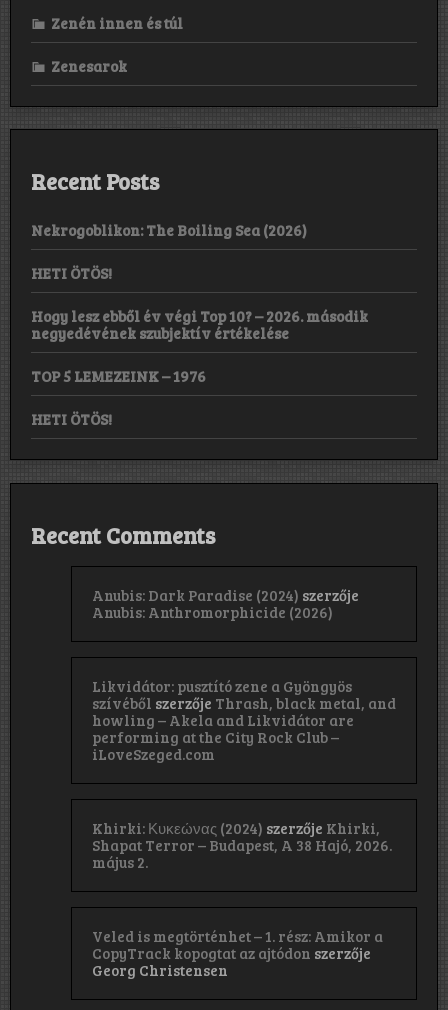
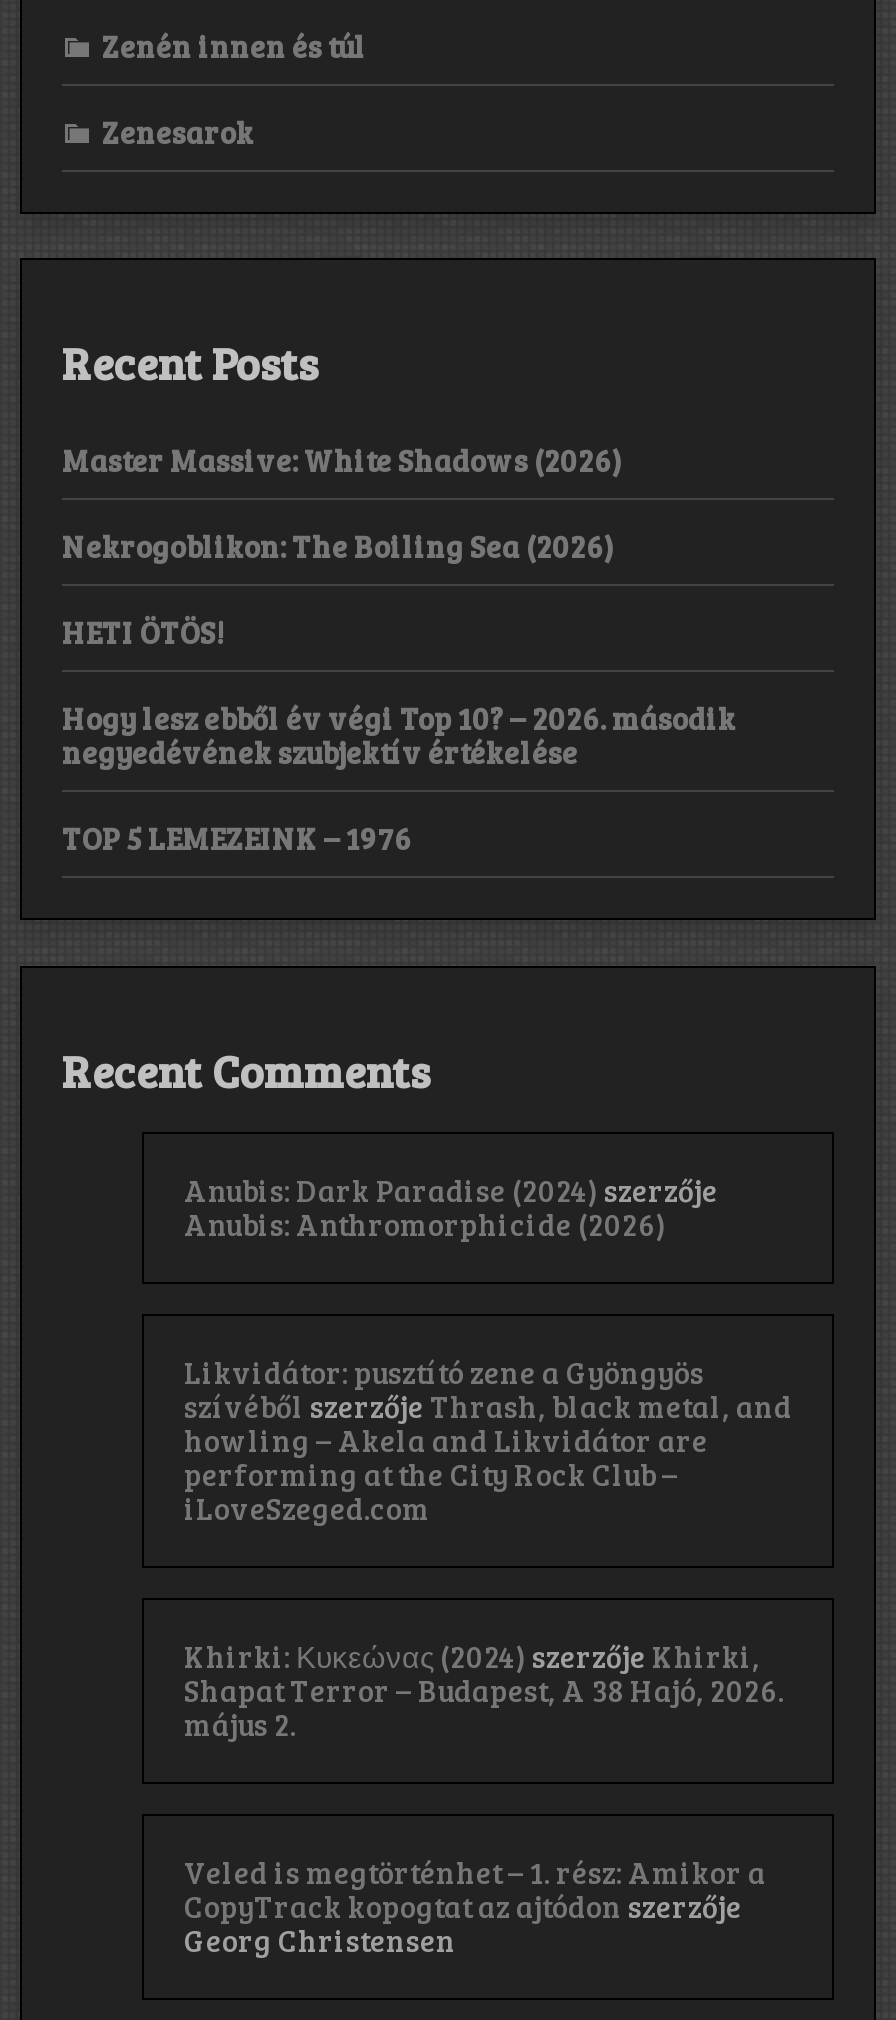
none -> [62,441,622,481] Master Massive: White Shadows (2026)
moved [31,220,368,386] -> [62,527,736,859]: Nekrogoblikon: The Boiling Sea (2026) | HETI ÖTÖS! | Hogy lesz ebből év végi Top 10? – 2026. második | negyedévének szubjektív értékelése | TOP 5 LEMEZEINK – 1976
[31,409,112,429] HETI ÖTÖS! -> none

